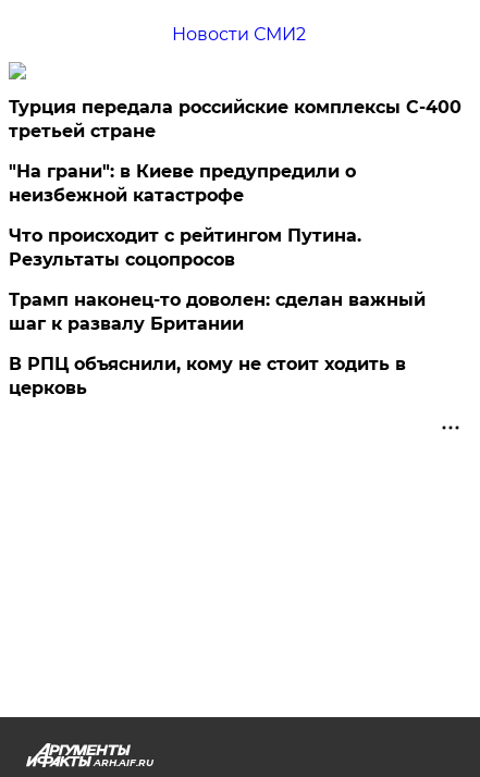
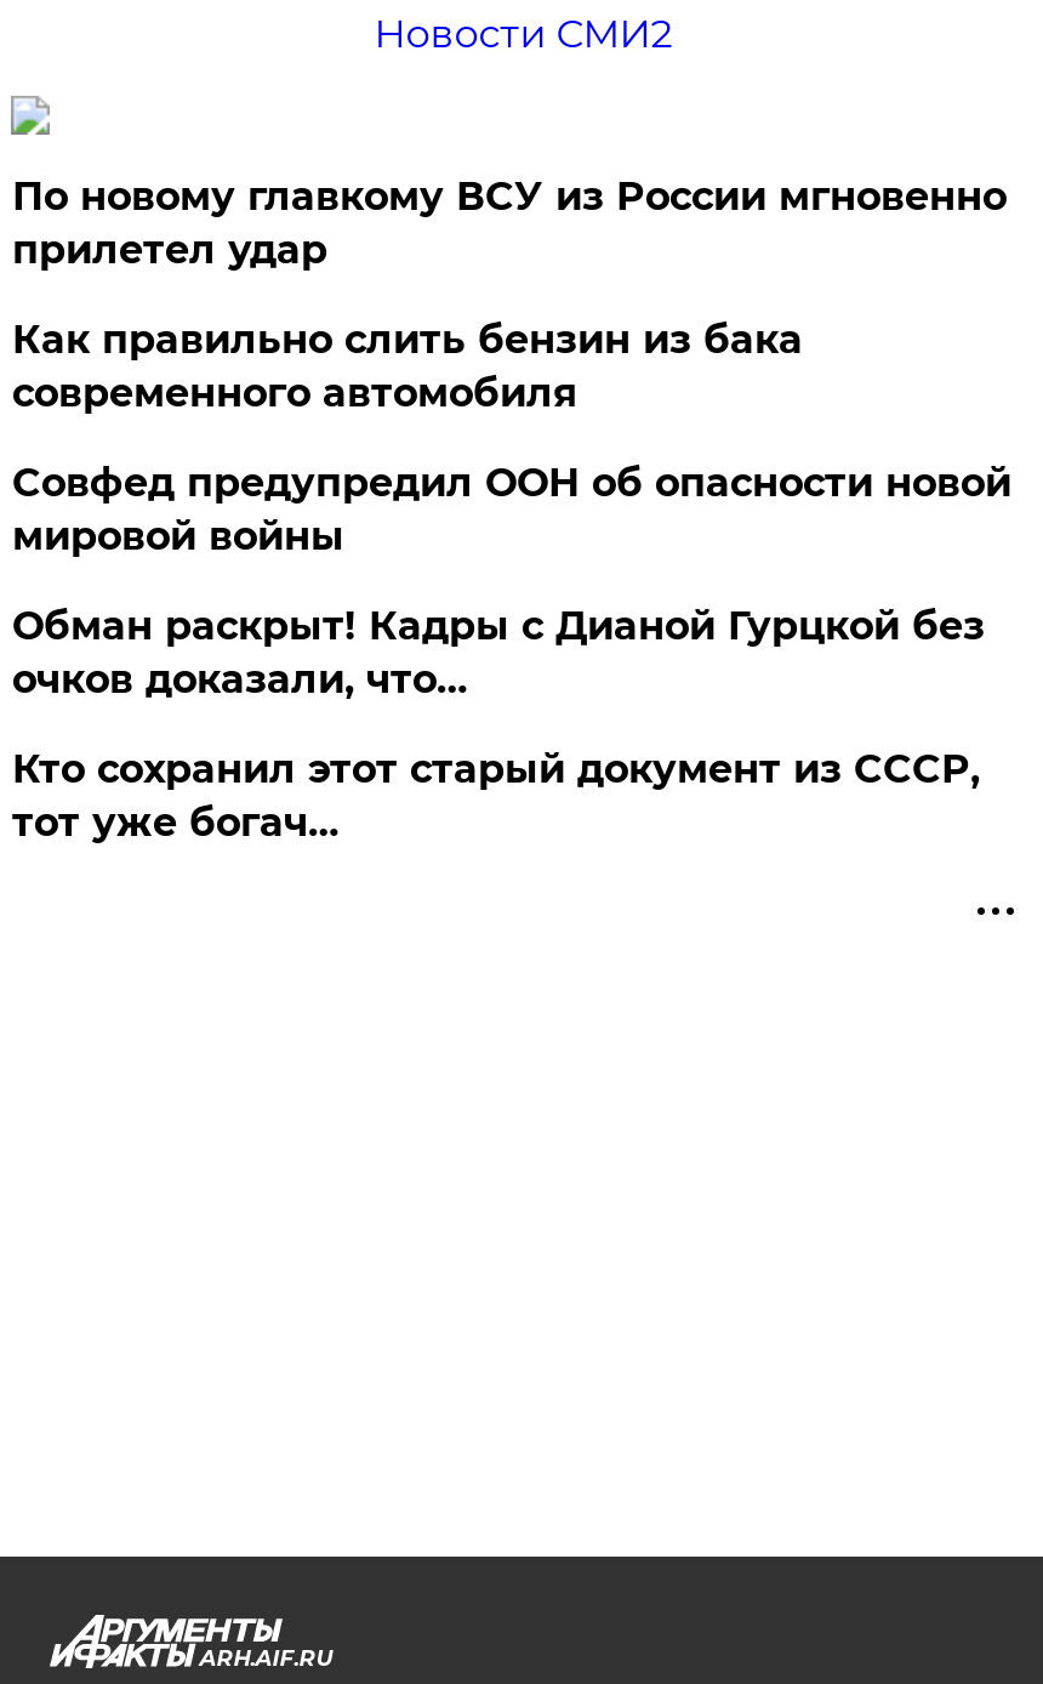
[9,97,462,141] Турция передала российские комплексы С-400 | третьей стране -> [12,173,1006,273] По новому главкому ВСУ из России мгновенно | прилетел удар
[9,161,356,206] "На грани": в Киеве предупредили о | неизбежной катастрофе -> [12,317,803,416] Как правильно слить бензин из бака | современного автомобиля
[9,225,362,270] Что происходит с рейтингом Путина. | Результаты соцопросов -> [12,460,1011,559] Совфед предупредил ООН об опасности новой | мировой войны
[9,289,426,334] Трамп наконец-то доволен: сделан важный | шаг к развалу Британии -> [12,603,985,702] Обман раскрыт! Кадры с Дианой Гурцкой без | очков доказали, что…
[9,354,406,398] В РПЦ объяснили, кому не стоит ходить в | церковь -> [12,746,980,846] Кто сохранил этот старый документ из СССР, | тот уже богач…

